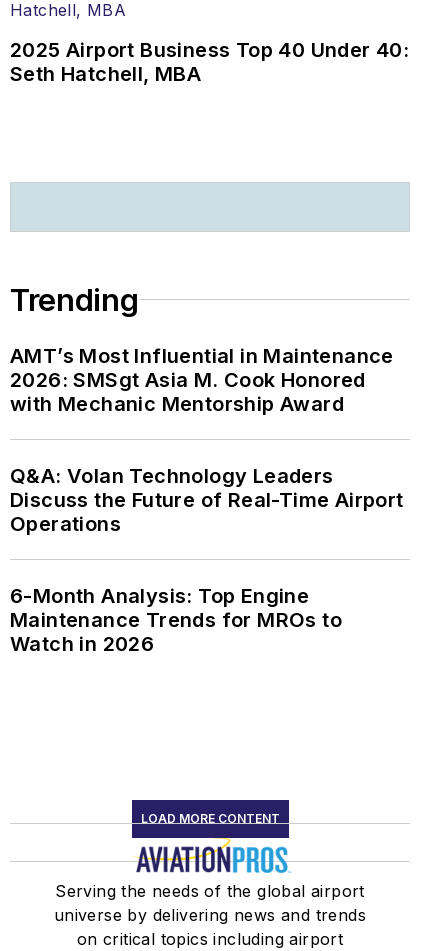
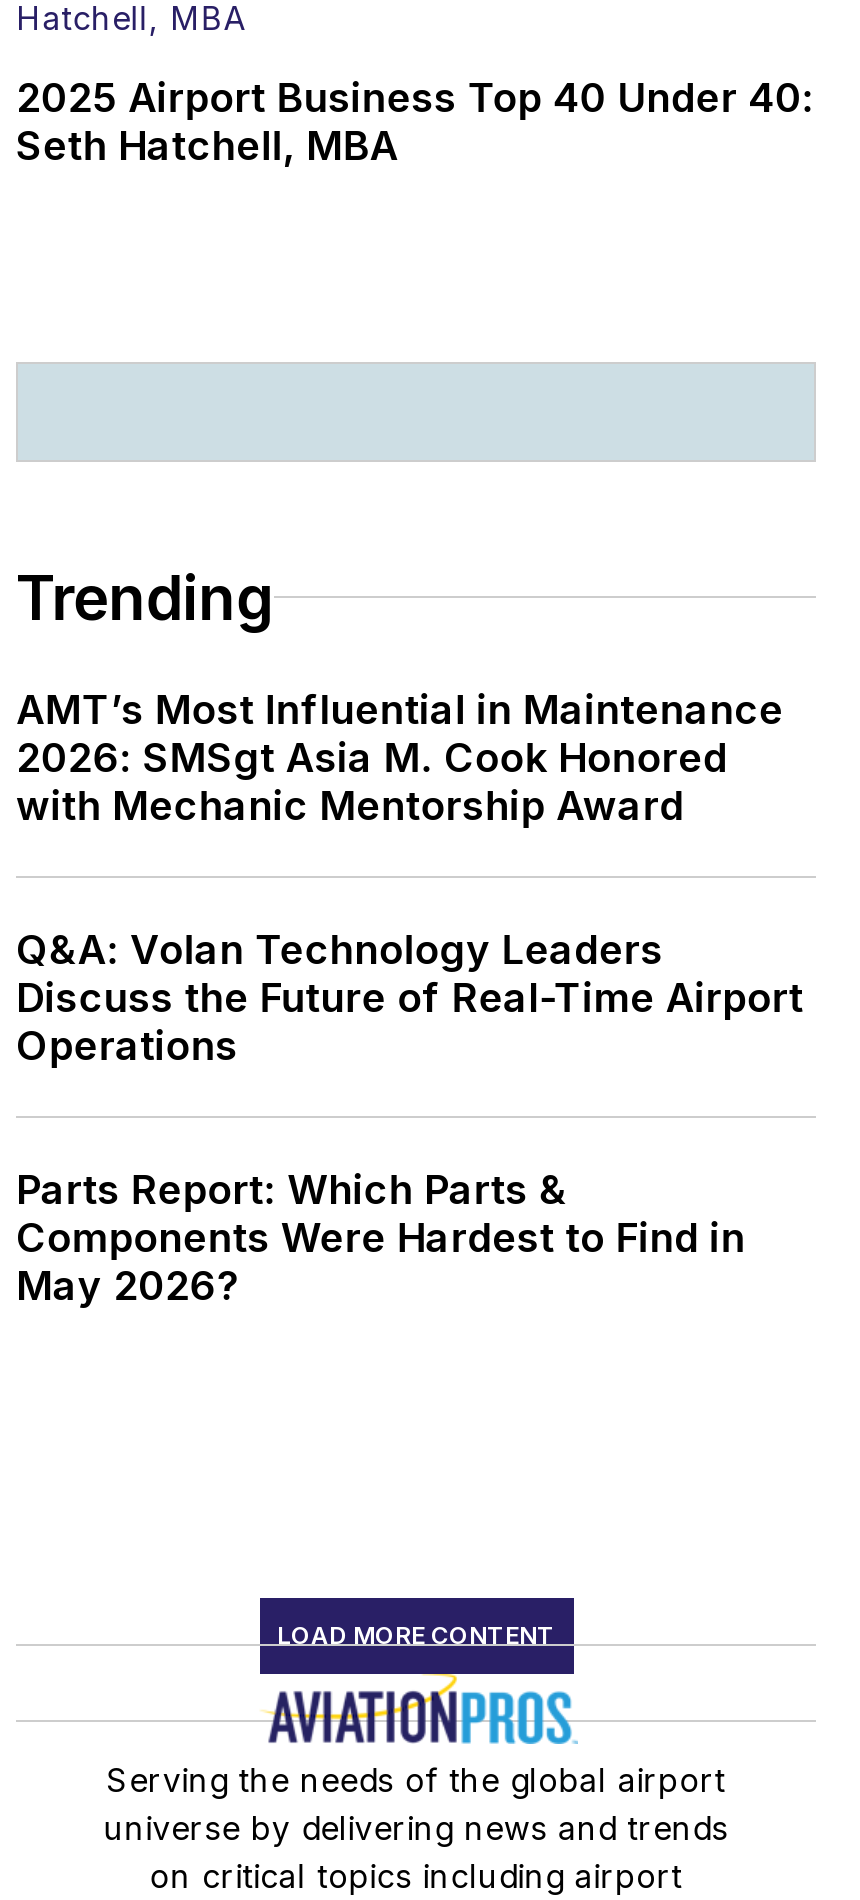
[10,584,342,656] 6-Month Analysis: Top Engine | Maintenance Trends for MROs to | Watch in 2026 -> [16,1166,745,1310] Parts Report: Which Parts & | Components Were Hardest to Find in | May 2026?

